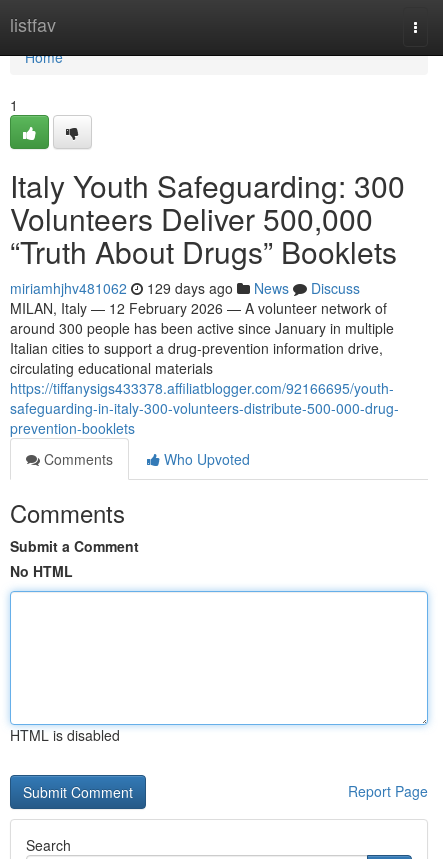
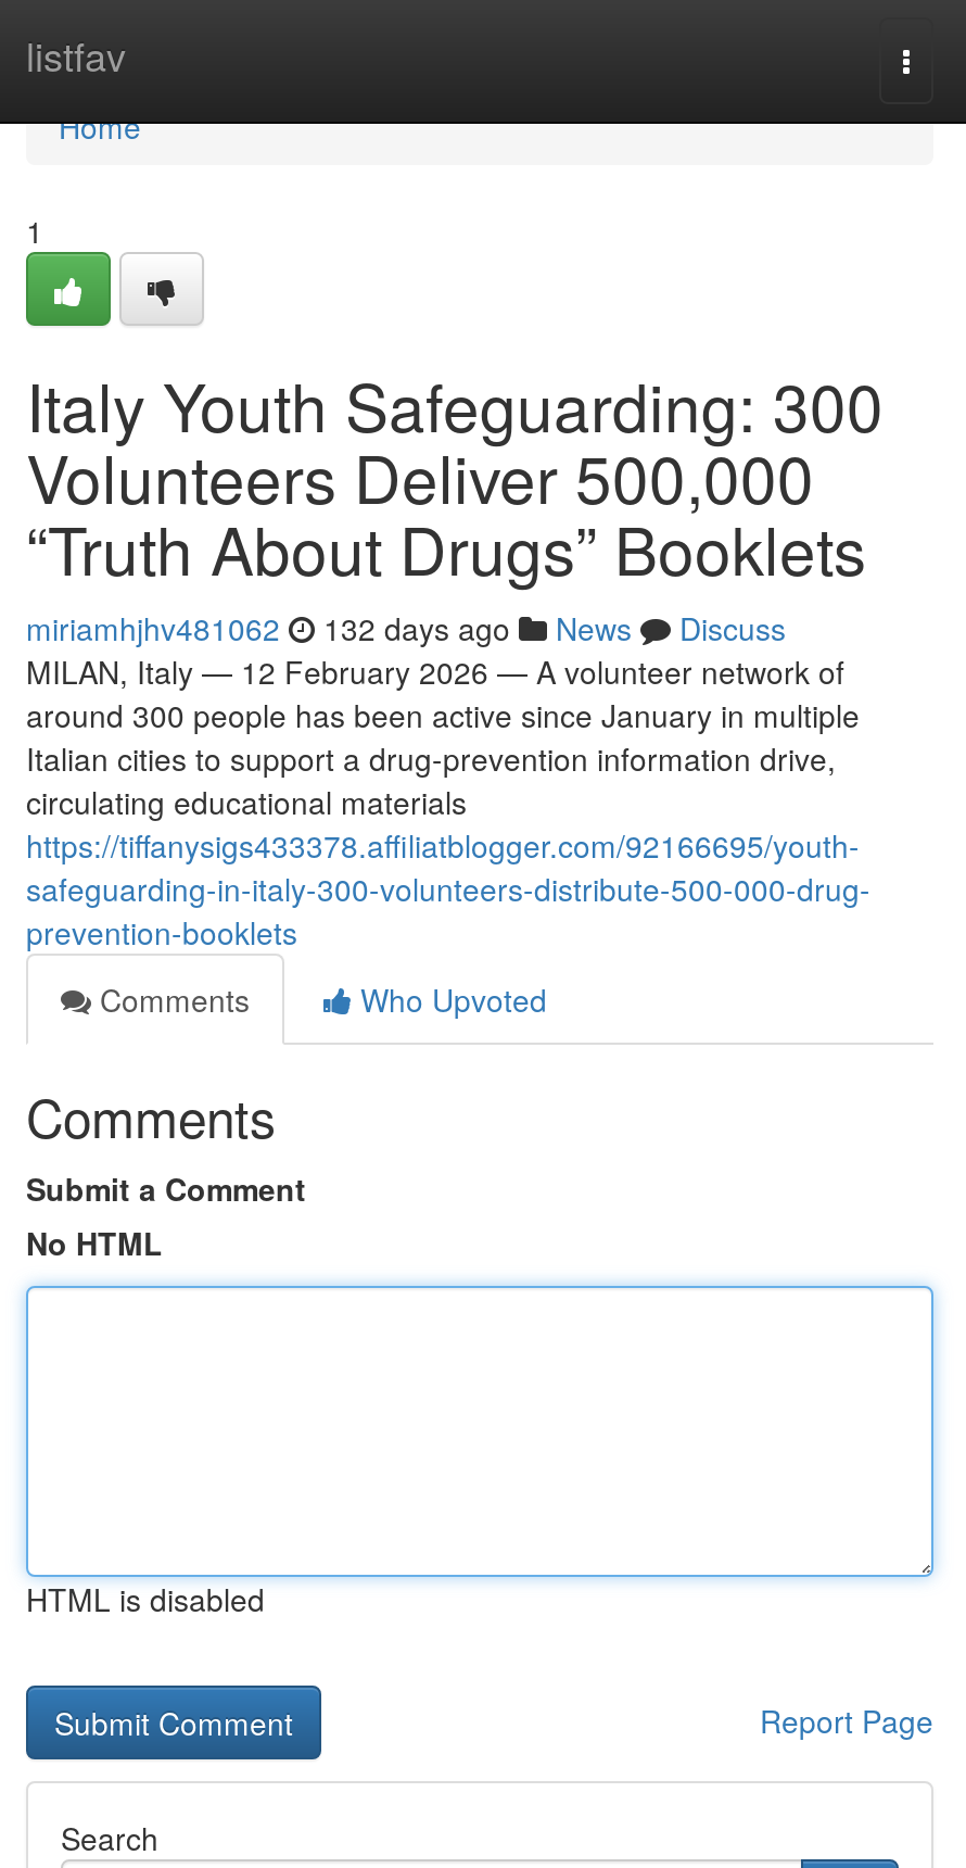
[10,278,360,298] miriamhjhv481062 129 days ago News Discuss -> [26,606,786,649] miriamhjhv481062 132 days ago News Discuss

